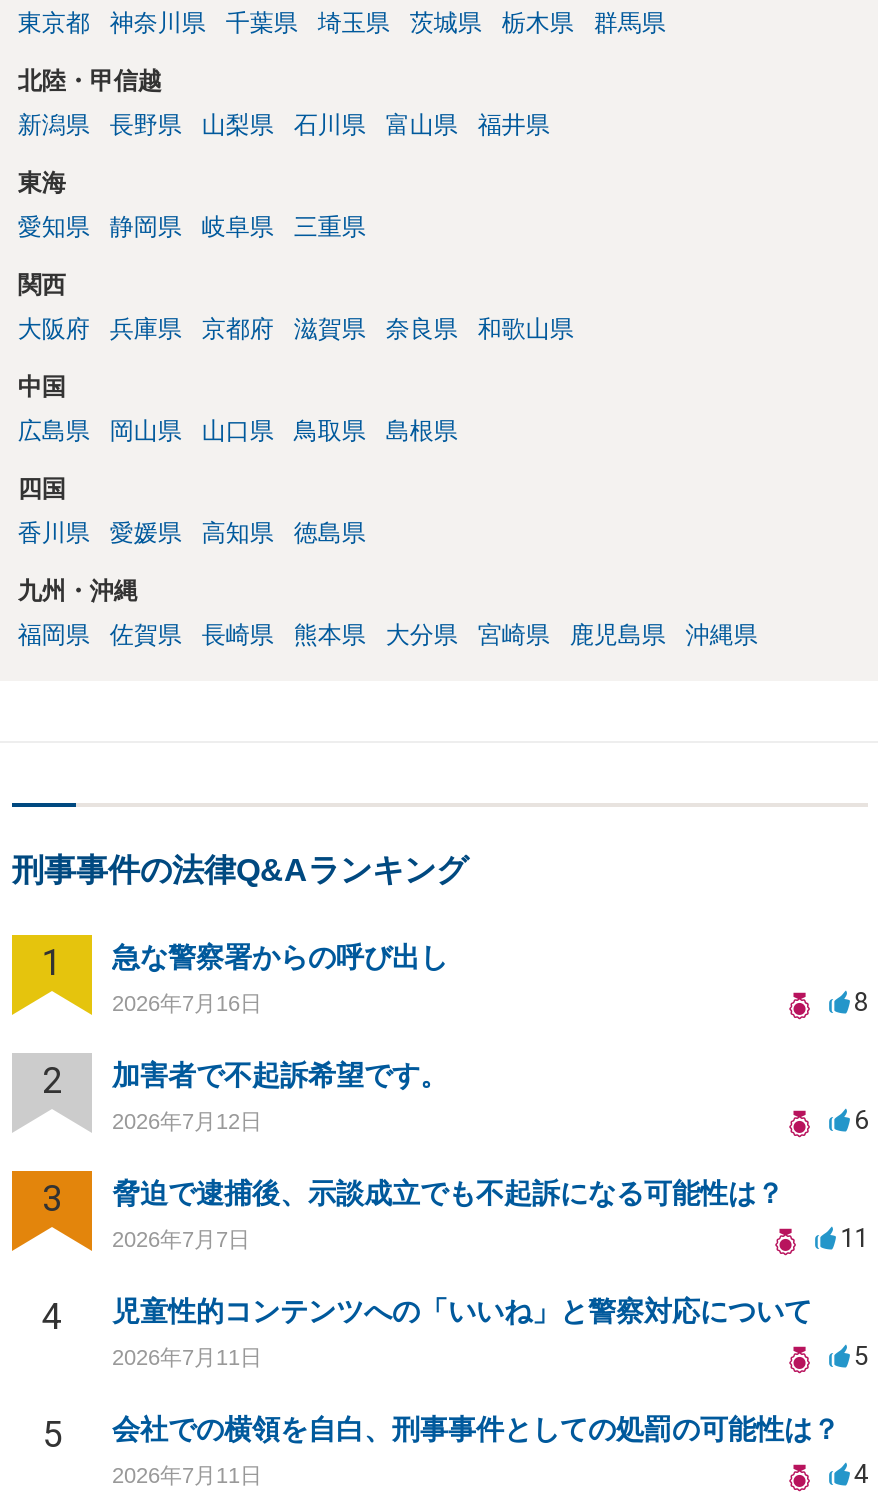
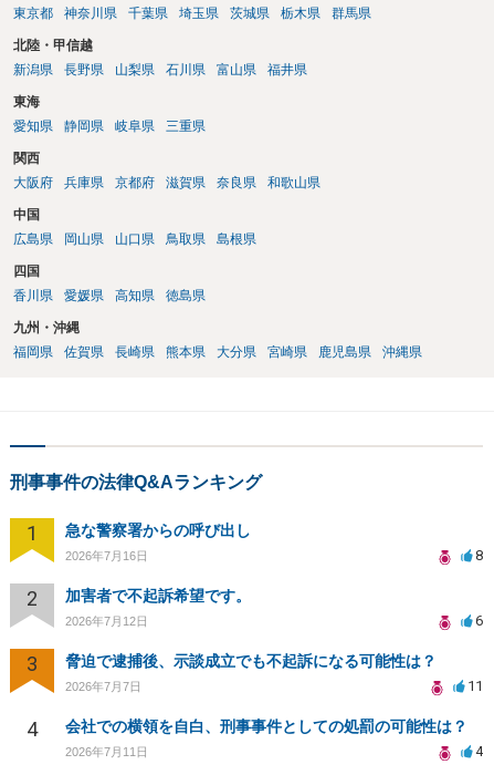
[42,1295,868,1455] 児童性的コンテンツへの「いいね」と警察対応について | 2026年7月11日 | 5 | 5 -> none

